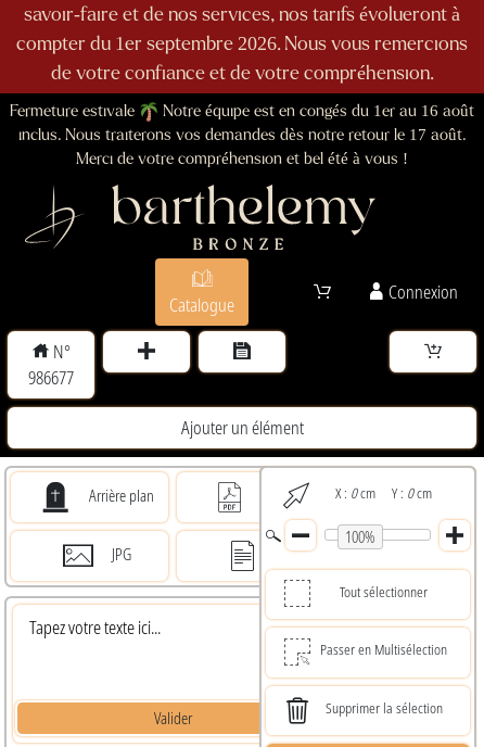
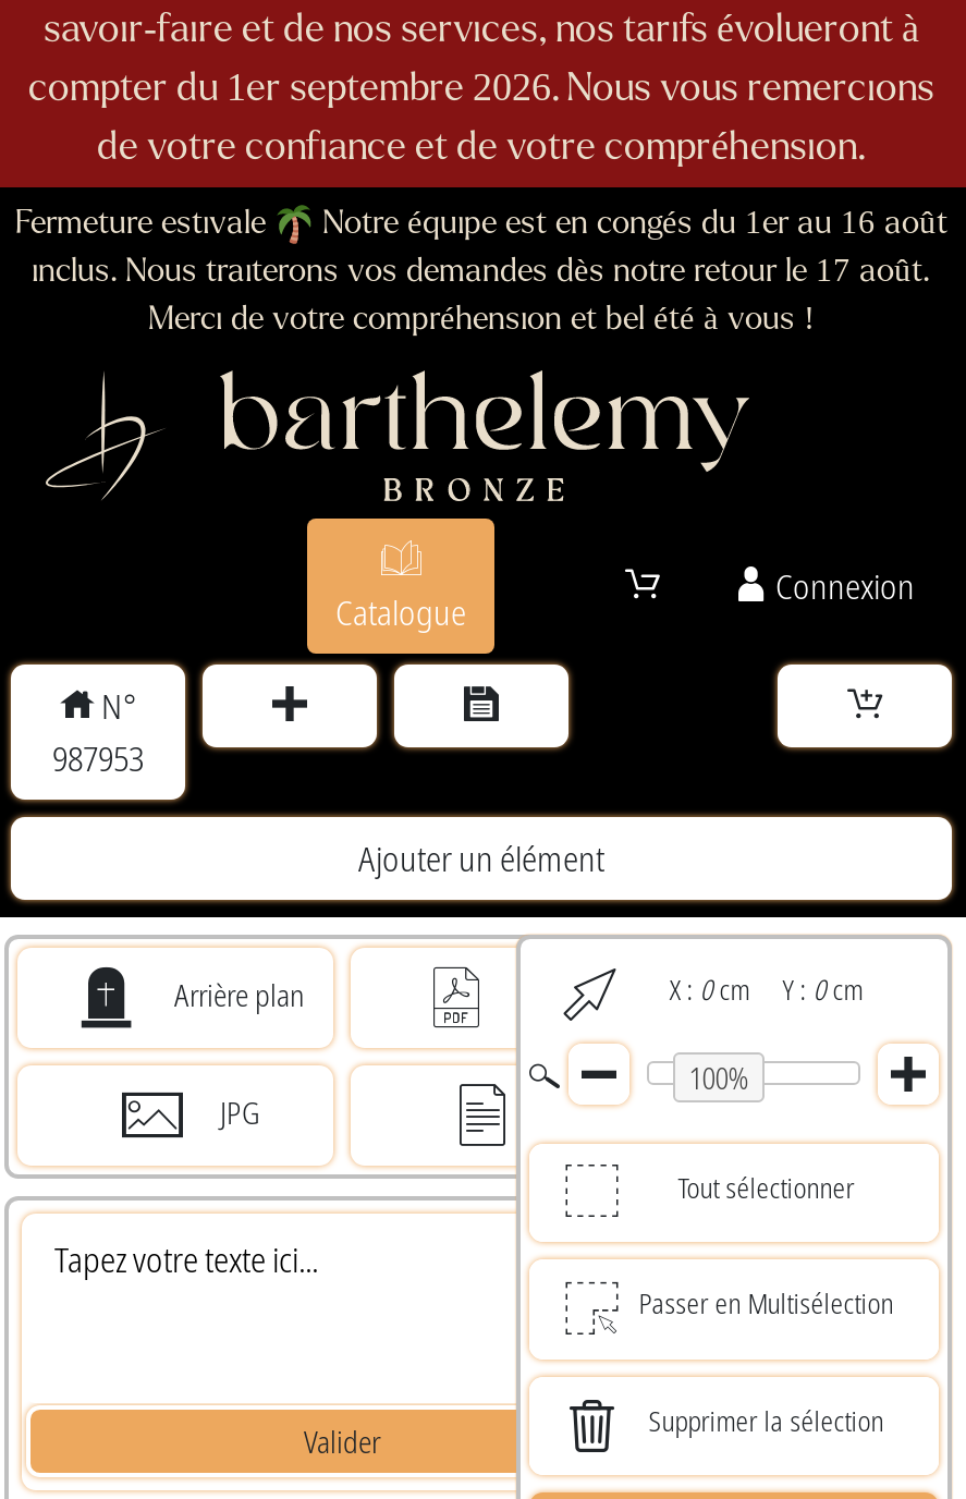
[28,366,74,390] 986677 -> [52,734,144,782] 987953

